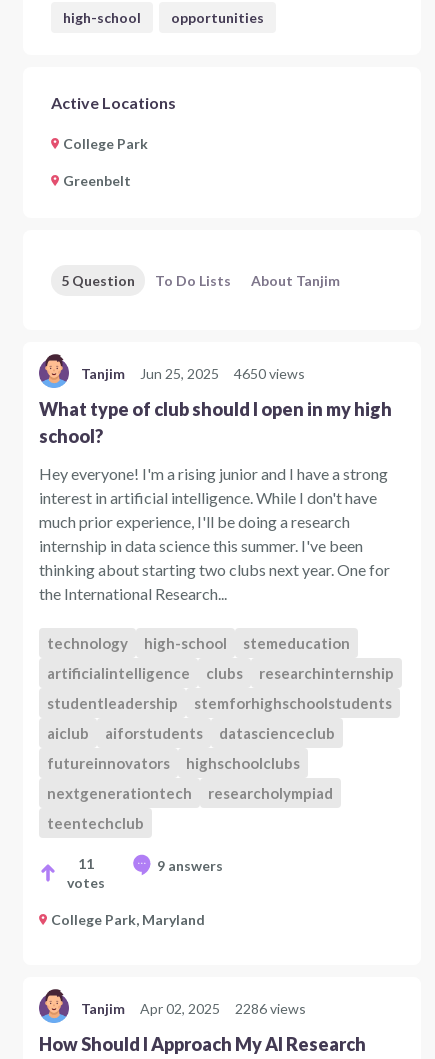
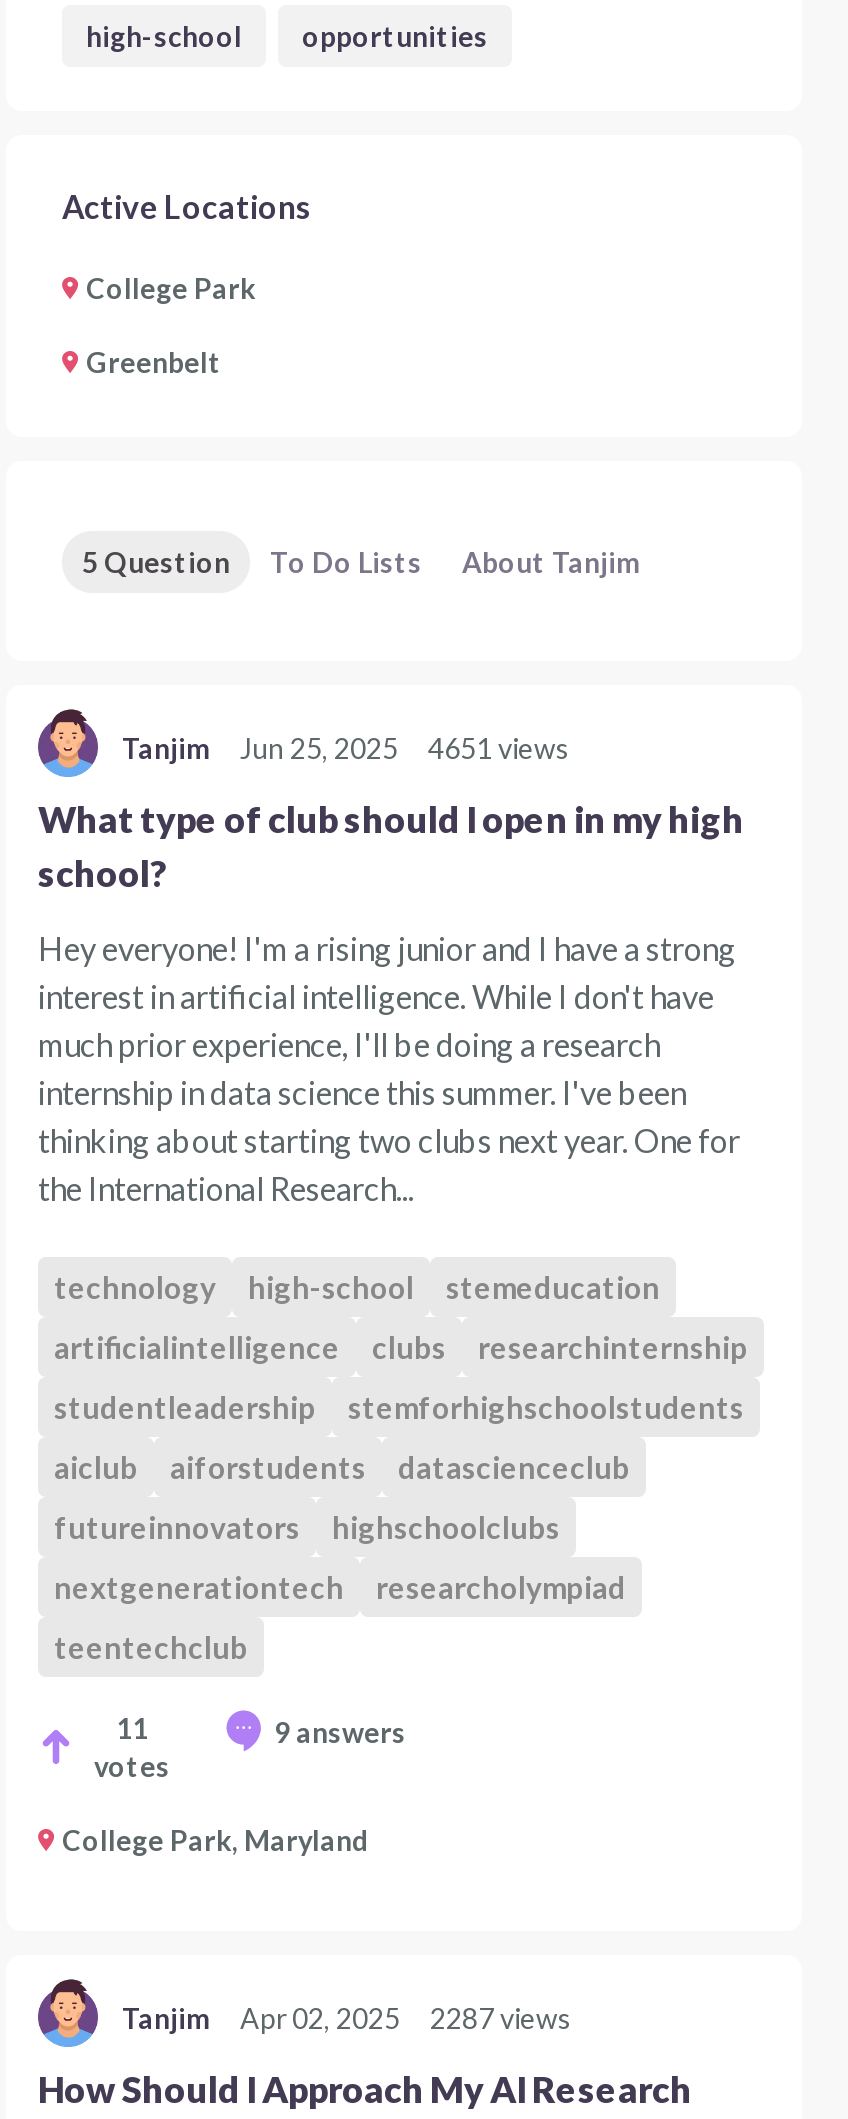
[81,365,305,382] Tanjim Jun 25, 2025 4650 views -> [122,731,570,765] Tanjim Jun 25, 2025 4651 views
[81,1000,306,1017] Tanjim Apr 02, 2025 2286 views -> [122,2001,572,2035] Tanjim Apr 02, 2025 2287 views

